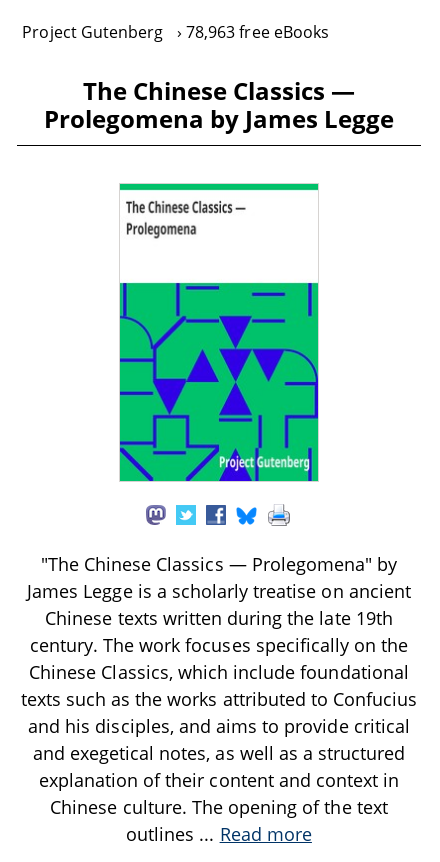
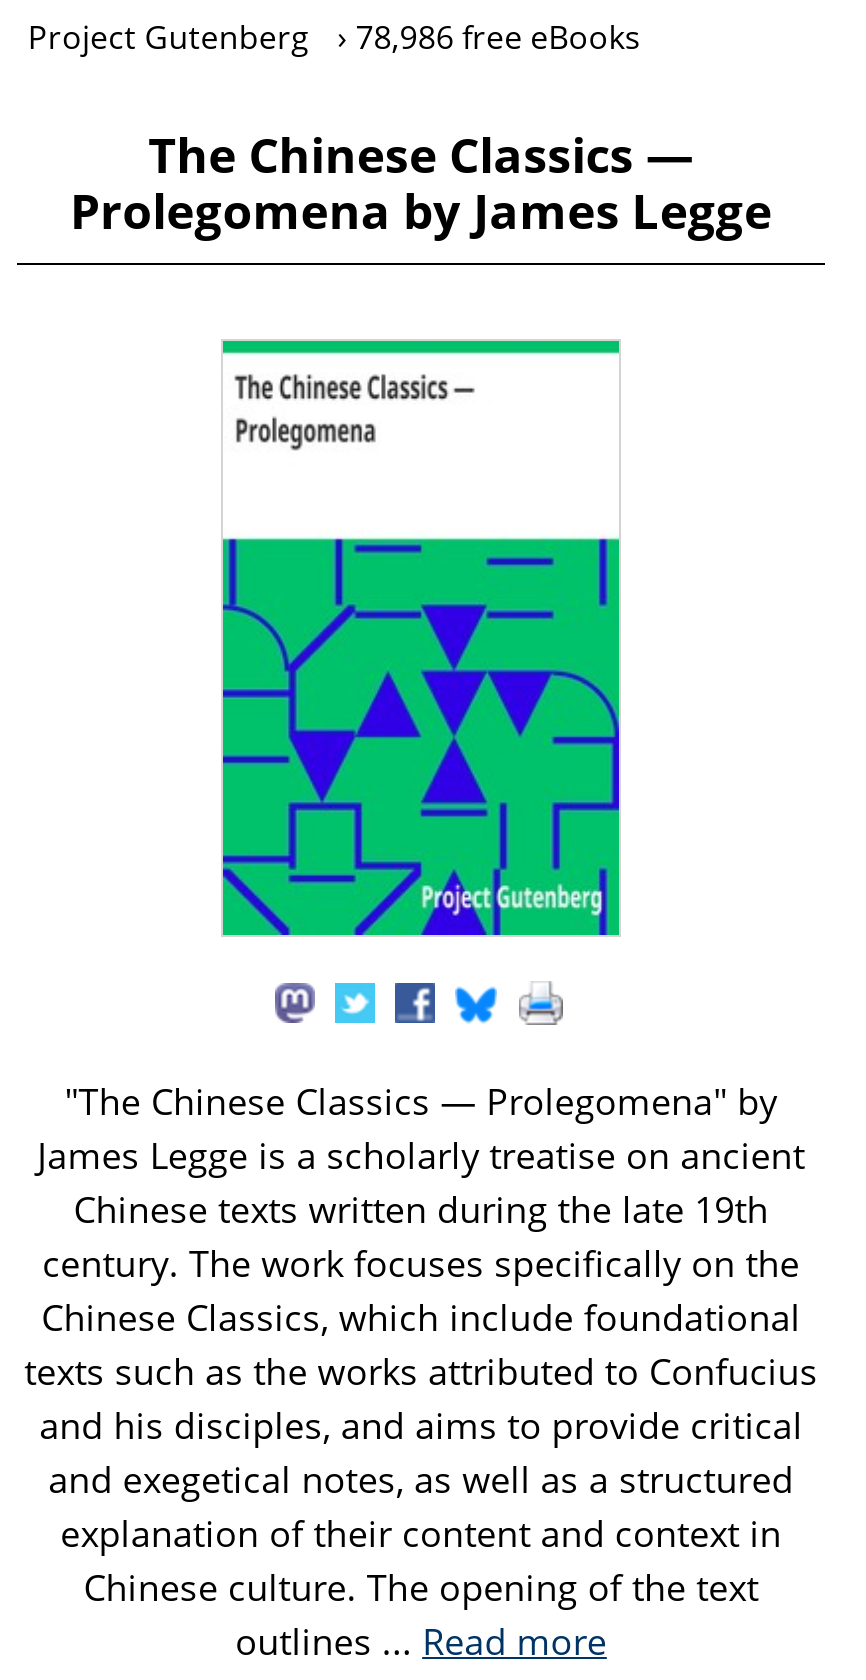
[22,21,329,43] Project Gutenberg 78,963 free eBooks -> [28,15,641,59] Project Gutenberg 78,986 free eBooks

